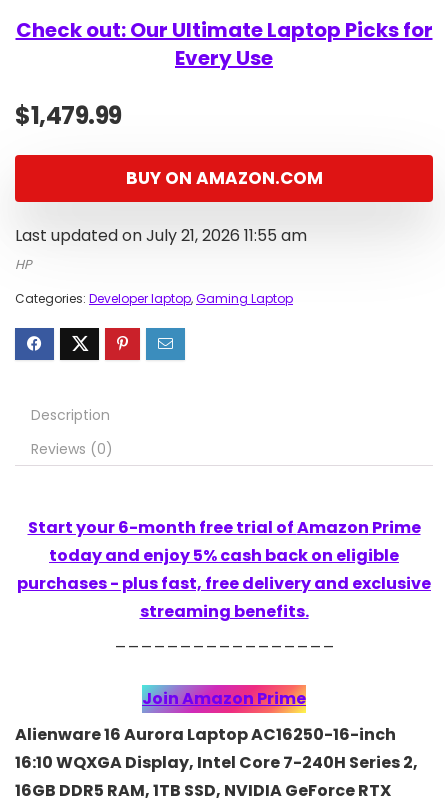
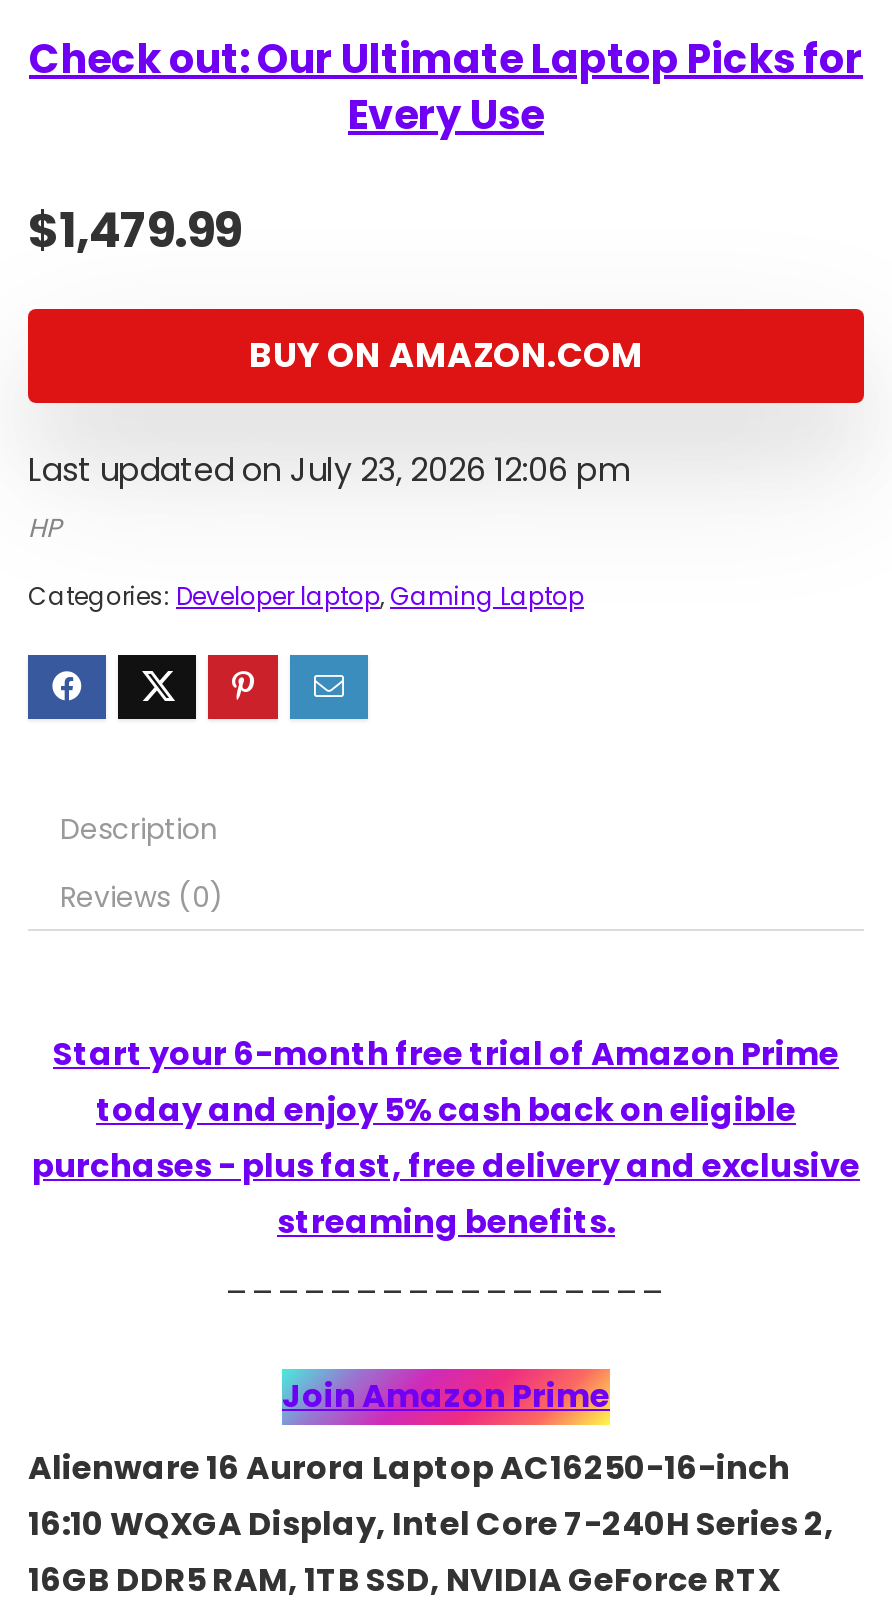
[15,224,307,247] Last updated on July 21, 2026 11:55 am -> [28,448,630,494] Last updated on July 23, 2026 12:06 pm

